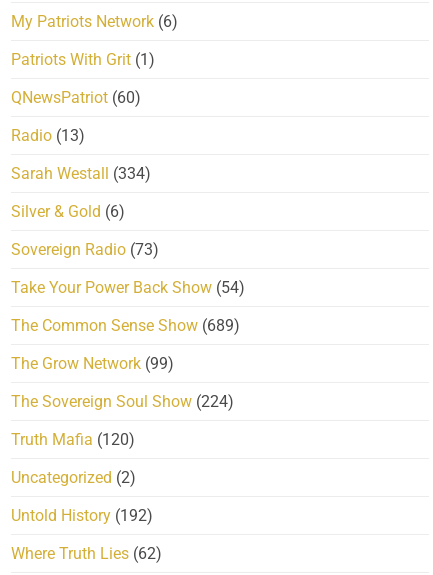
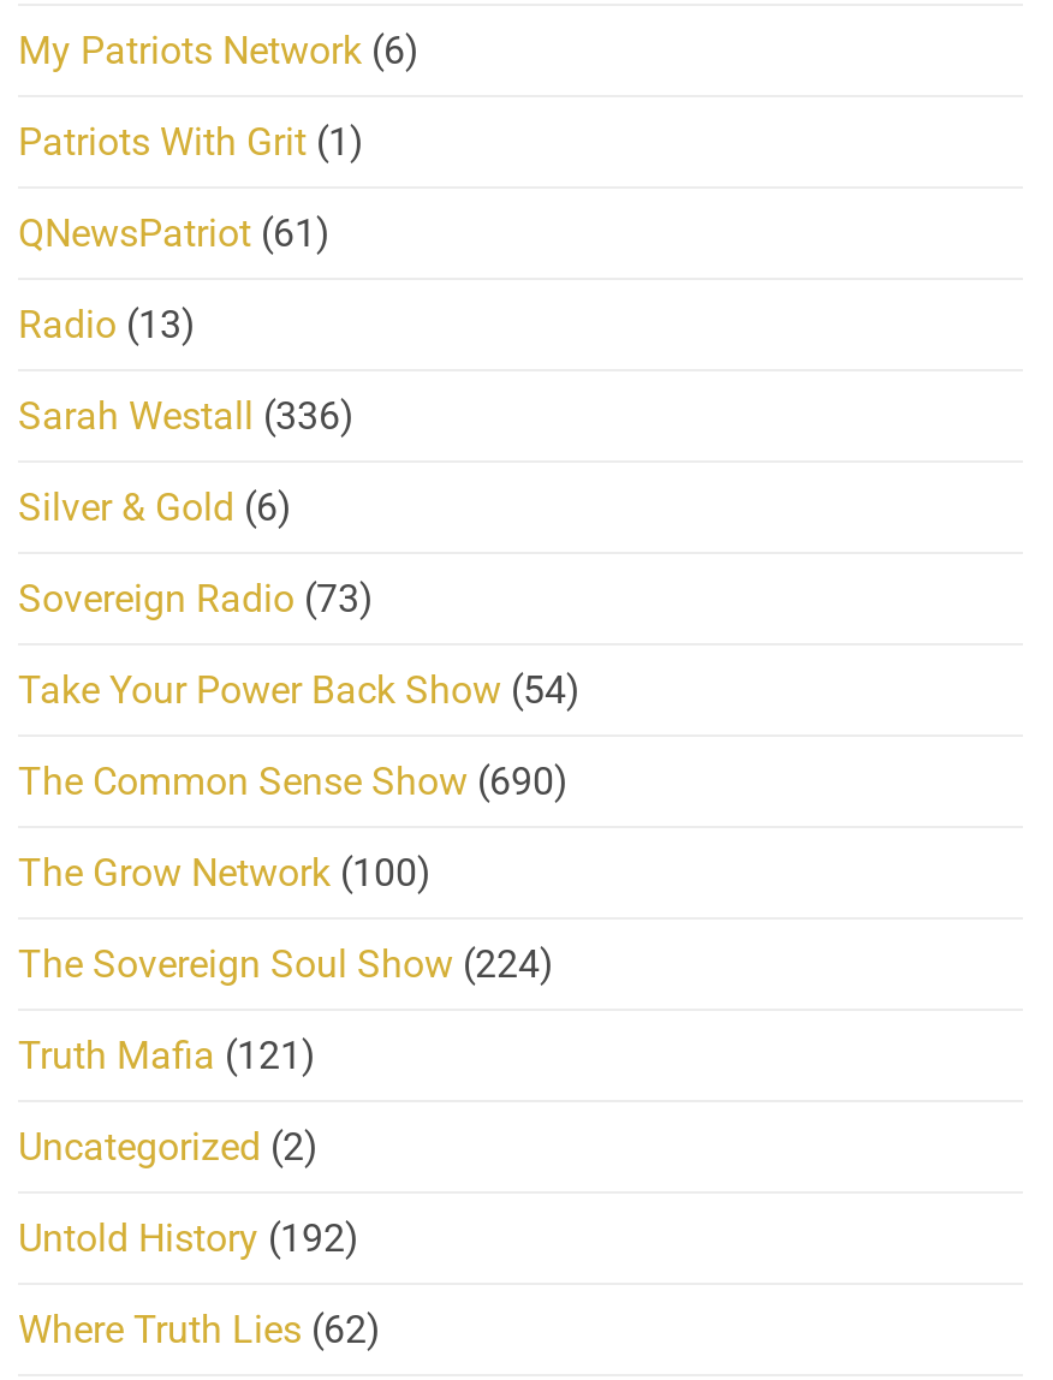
[11,88,141,107] QNewsPatriot (60) -> [18,211,331,257] QNewsPatriot (61)
[11,164,151,183] Sarah Westall (334) -> [18,394,355,439] Sarah Westall (336)
[11,316,240,335] The Common Sense Show (689) -> [18,759,569,805] The Common Sense Show (690)
[11,354,174,373] The Grow Network (99) -> [18,850,432,896] The Grow Network (100)
[11,430,135,449] Truth Mafia (120) -> [18,1033,316,1079] Truth Mafia (121)

